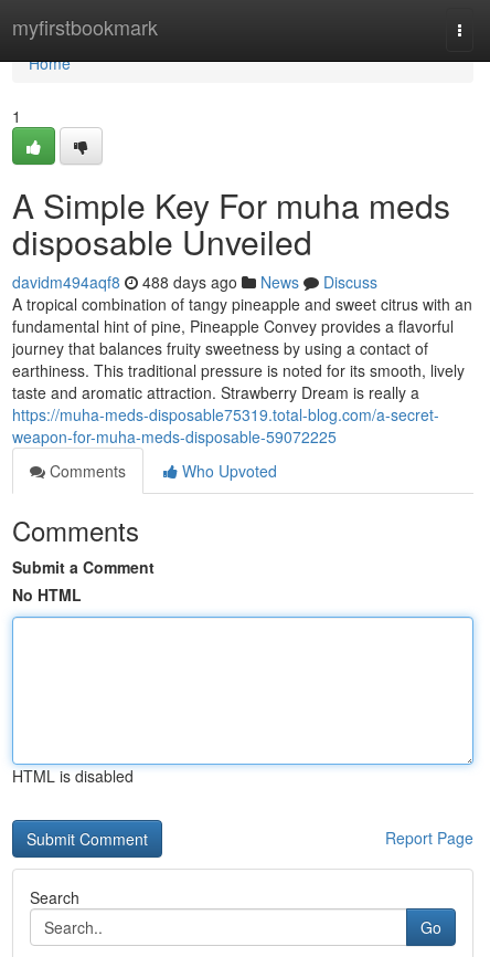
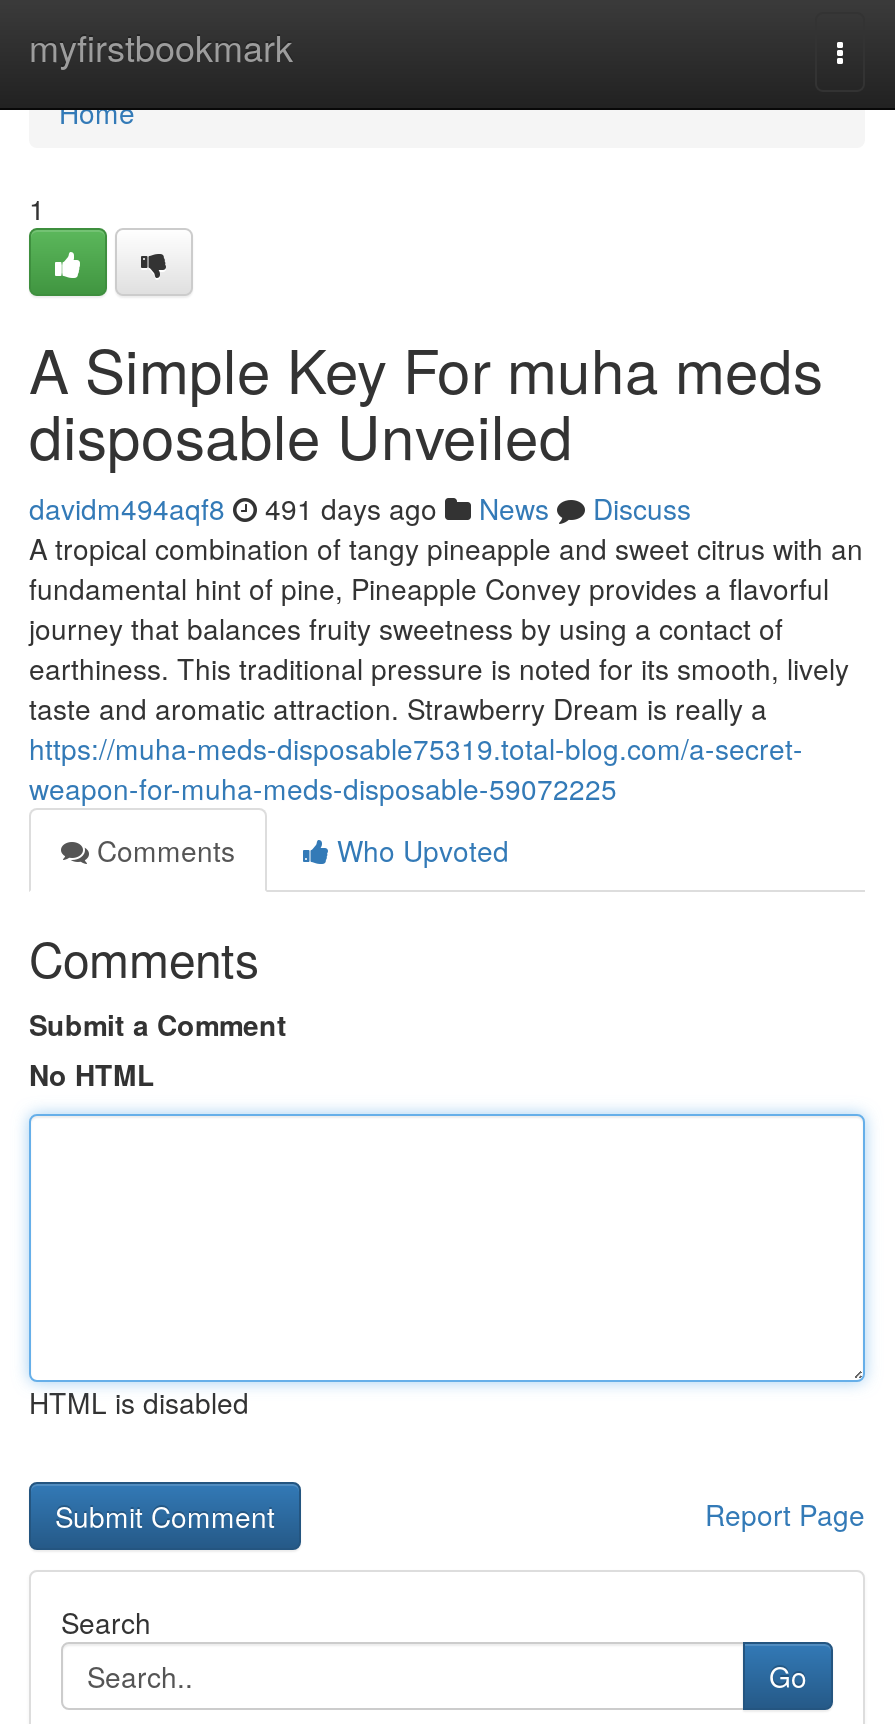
[12,271,377,293] davidm494aqf8 488 days ago News Discuss -> [29,488,691,528] davidm494aqf8 491 days ago News Discuss

